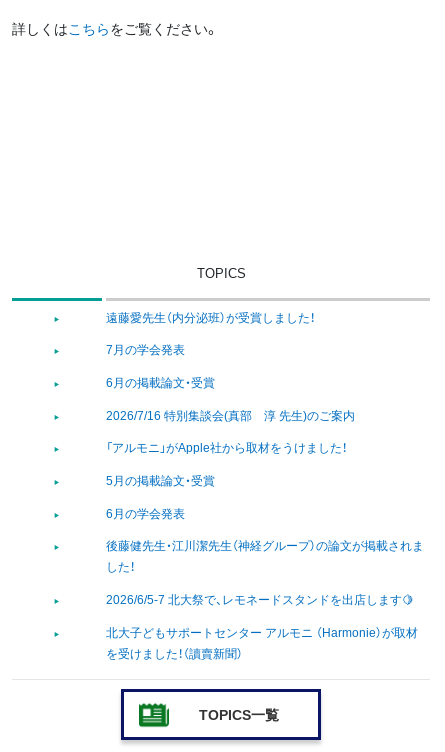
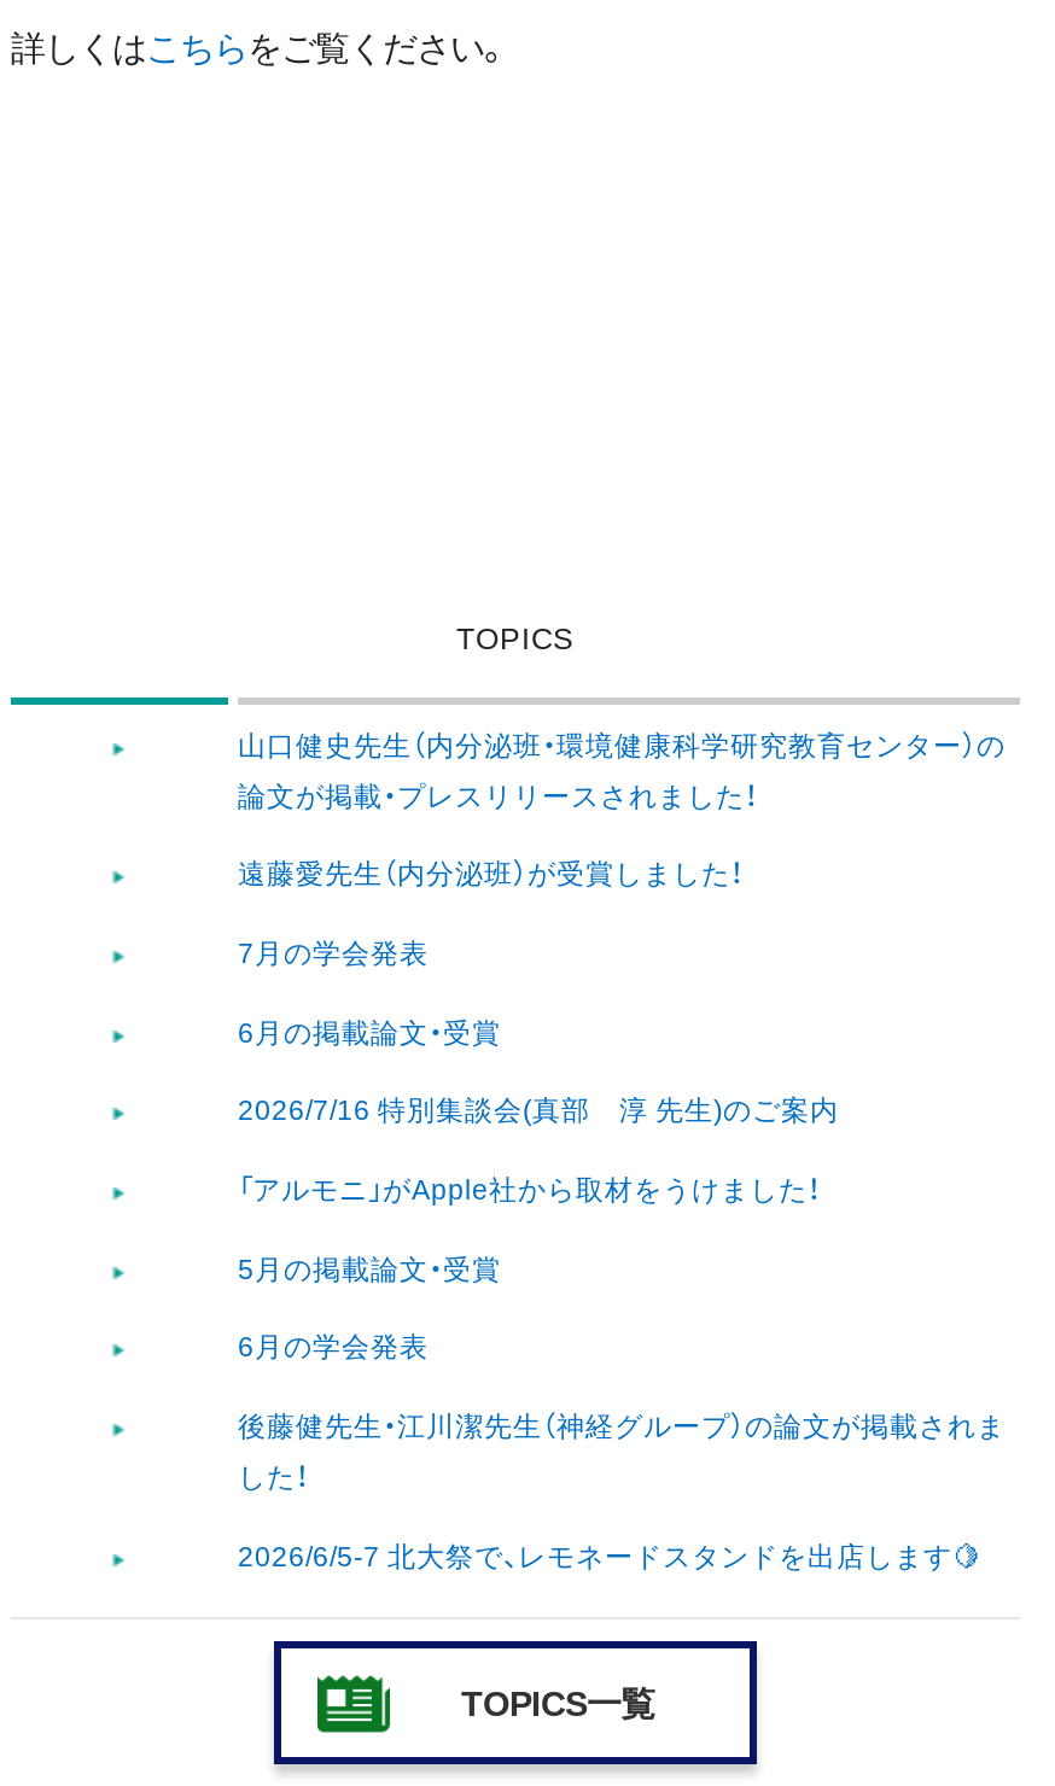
none -> [238,721,1006,815] 山口健史先生（内分泌班・環境健康科学研究教育センター）の | 論文が掲載・プレスリリースされました！
moved [106,308,424,575] -> [238,850,1006,1497]: 遠藤愛先生（内分泌班）が受賞しました！ | 7月の学会発表 | 6月の掲載論文・受賞 | ... | 後藤健先生・江川潔先生（神経グループ）の論文が掲載されま | した！
[106,623,418,662] 北大子どもサポートセンター アルモニ （Harmonie）が取材 | を受けました！（讀賣新聞） -> none

